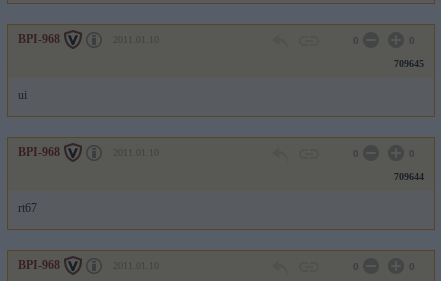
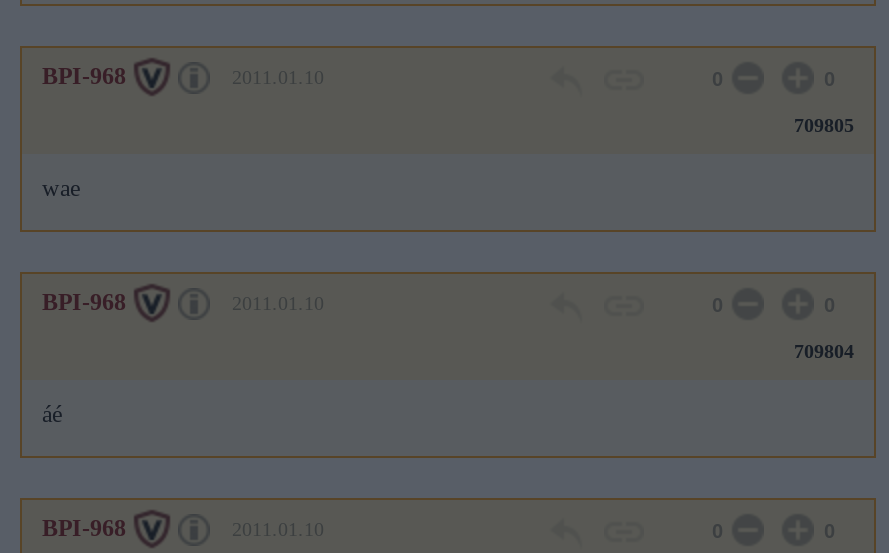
[394,58,424,69] 709645 -> [794,114,854,136] 709805
[18,88,27,102] ui -> [42,174,80,202] wae
[394,171,424,182] 709644 -> [794,340,854,362] 709804
[18,201,37,215] rt67 -> [42,400,62,428] áé

